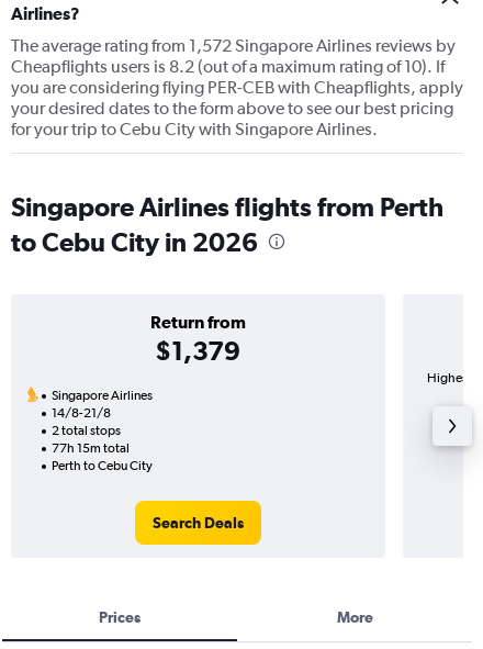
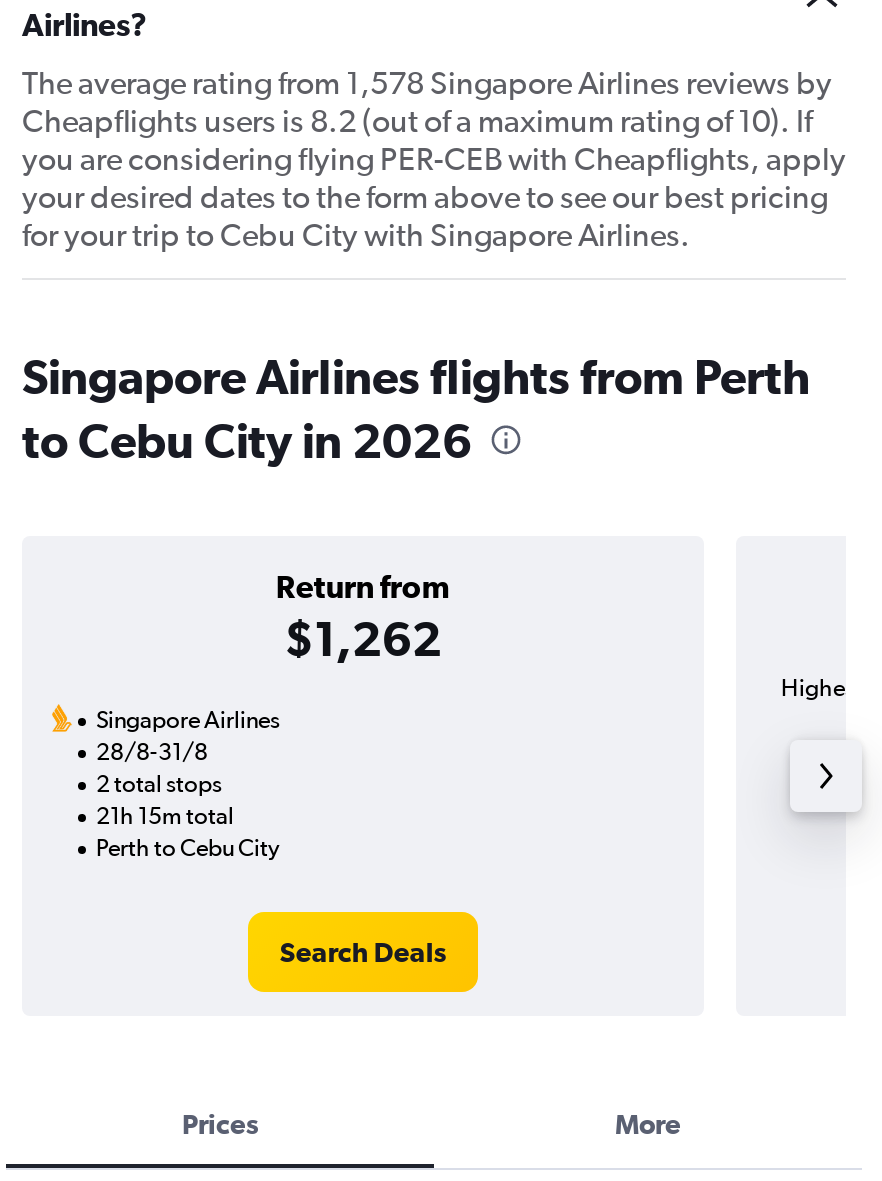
[11,35,456,56] The average rating from 1,572 Singapore Airlines reviews by -> [22,64,832,102] The average rating from 1,578 Singapore Airlines reviews by
[155,335,241,366] $1,379 -> [284,610,442,666] $1,262
[52,405,111,421] 14/8-21/8 -> [96,738,208,766] 28/8-31/8
[52,440,130,456] 77h 15m total -> [96,802,234,830] 21h 15m total

